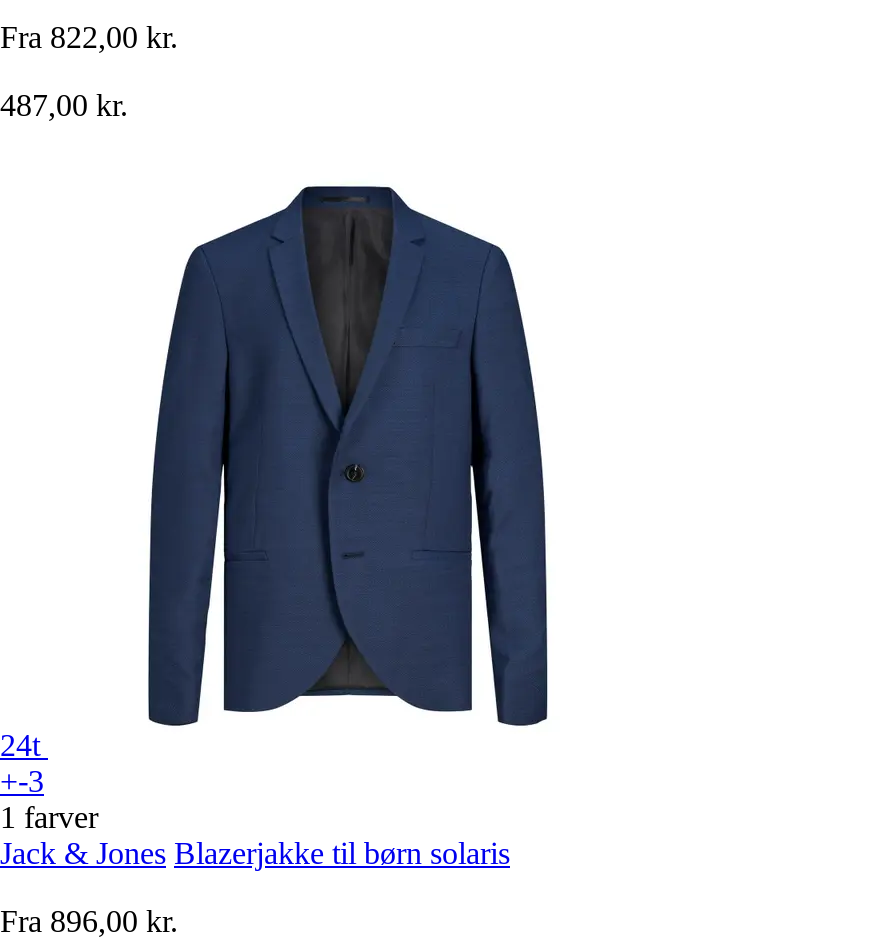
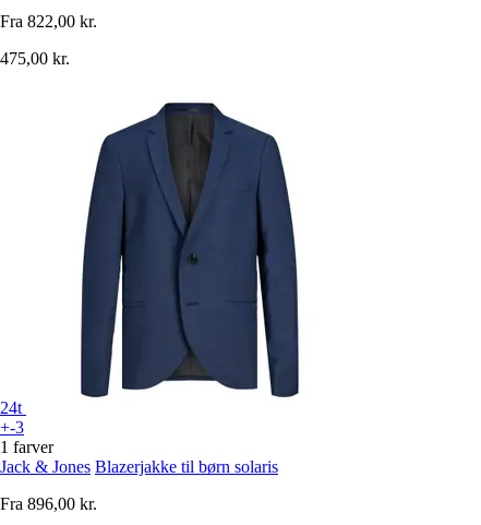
[0,88,128,122] 487,00 kr. -> [0,49,70,67] 475,00 kr.

